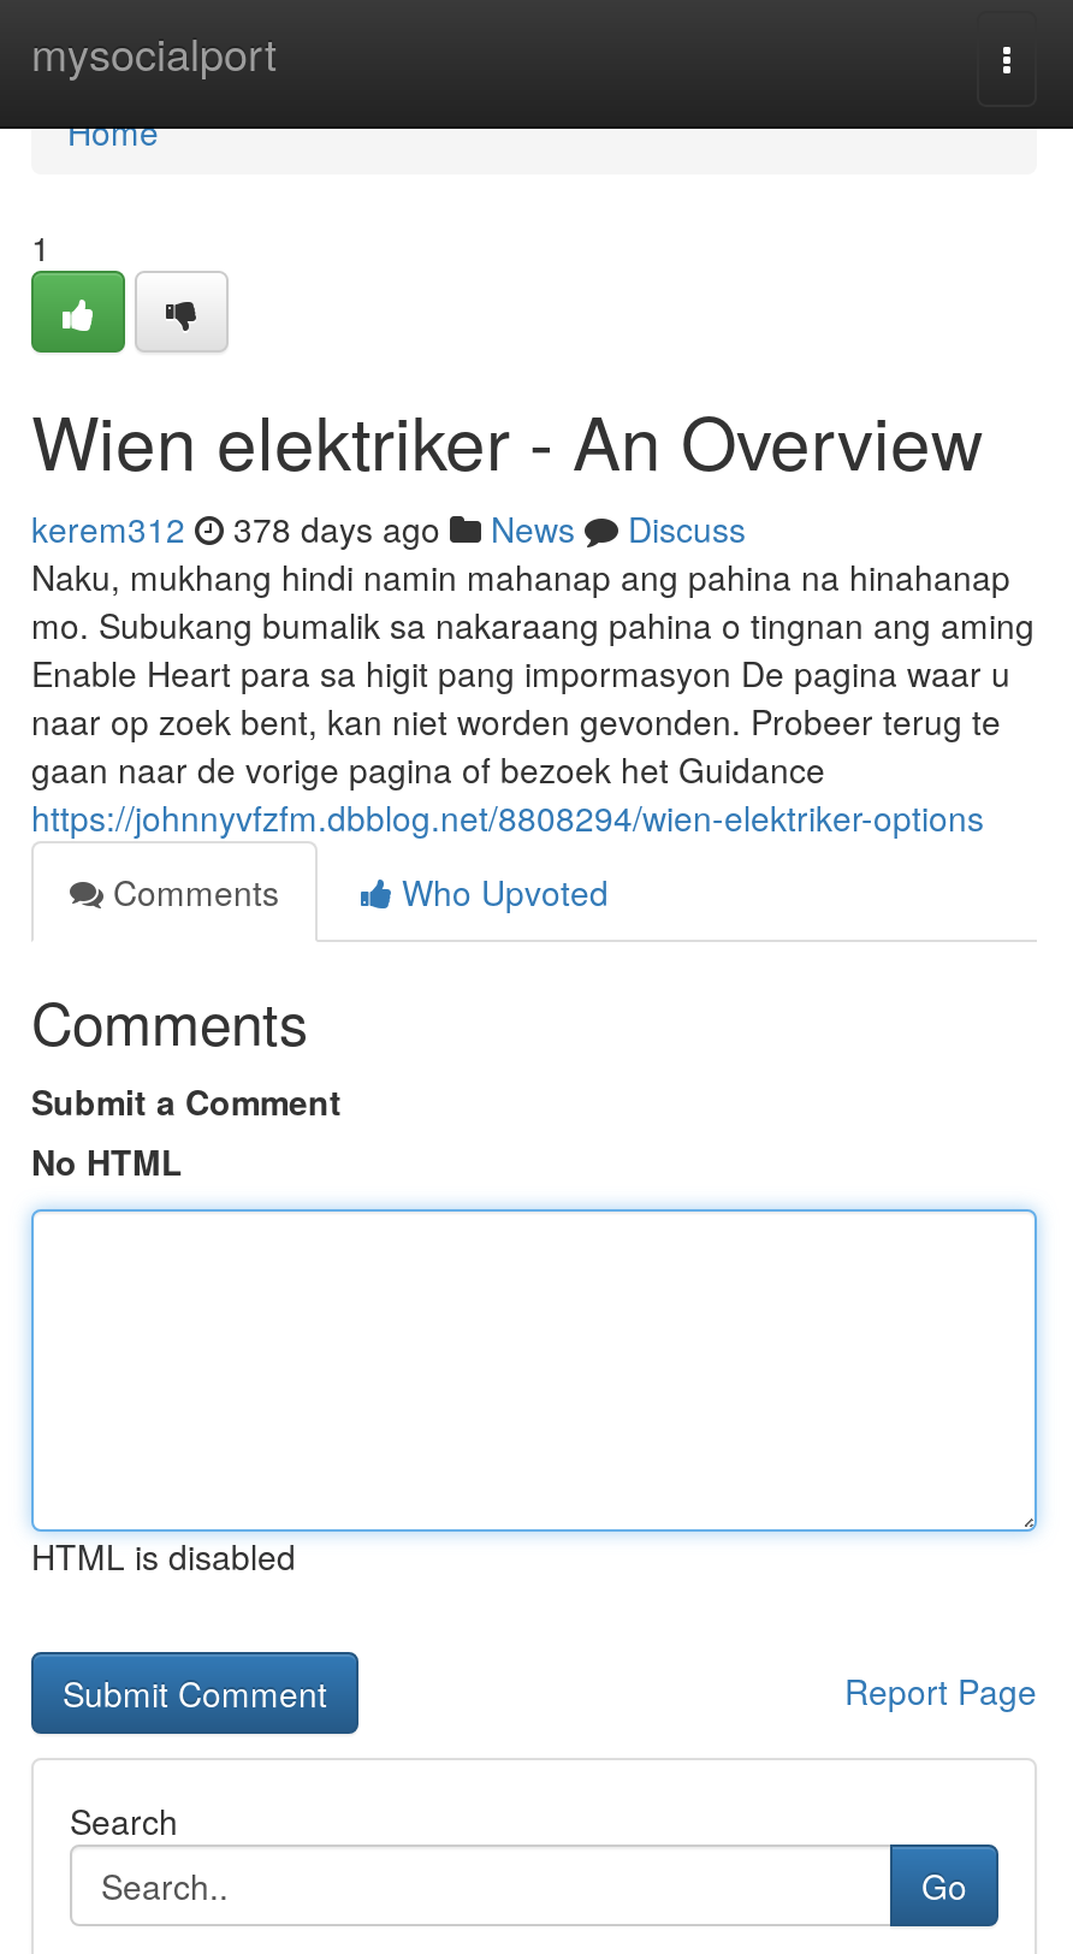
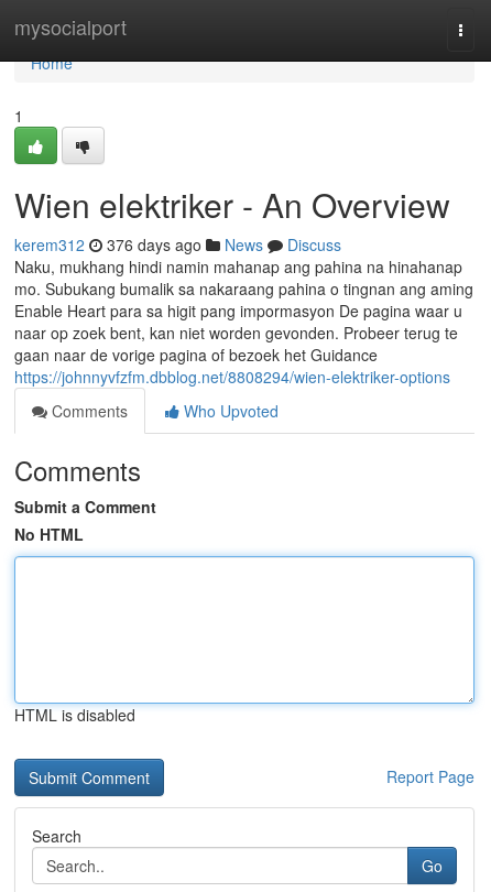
[31,504,746,552] kerem312 378 days ago News Discuss -> [14,233,341,255] kerem312 376 days ago News Discuss

